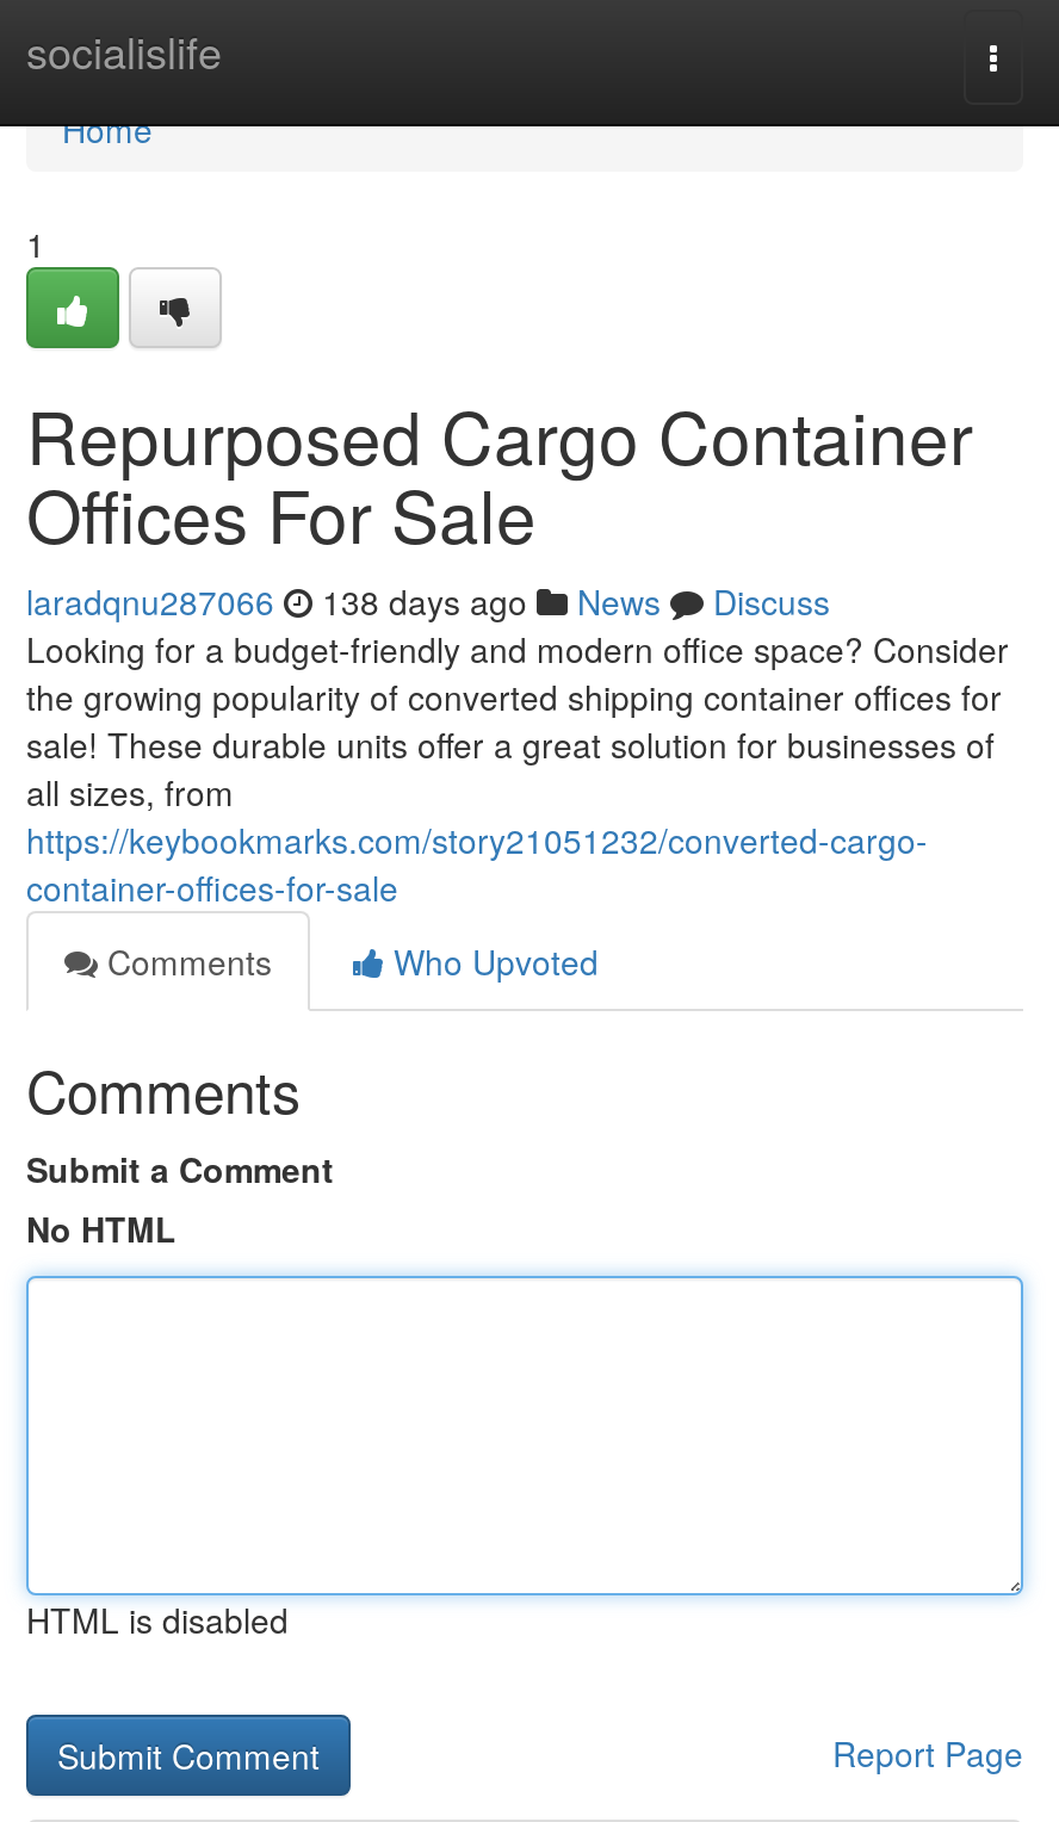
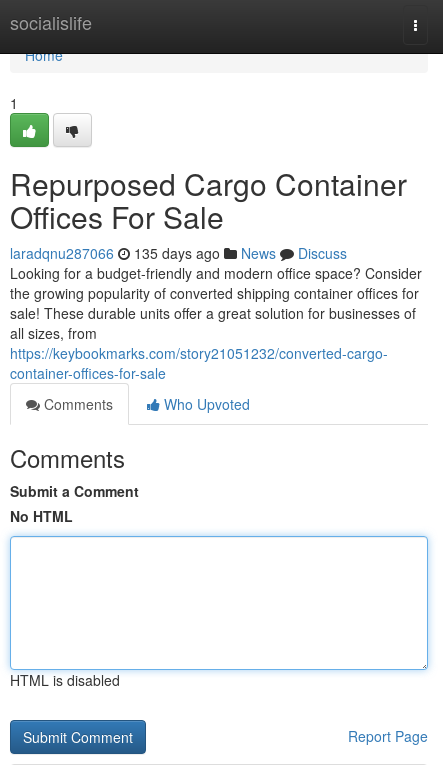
[26,577,830,625] laradqnu287066 138 days ago News Discuss -> [10,243,347,263] laradqnu287066 135 days ago News Discuss

